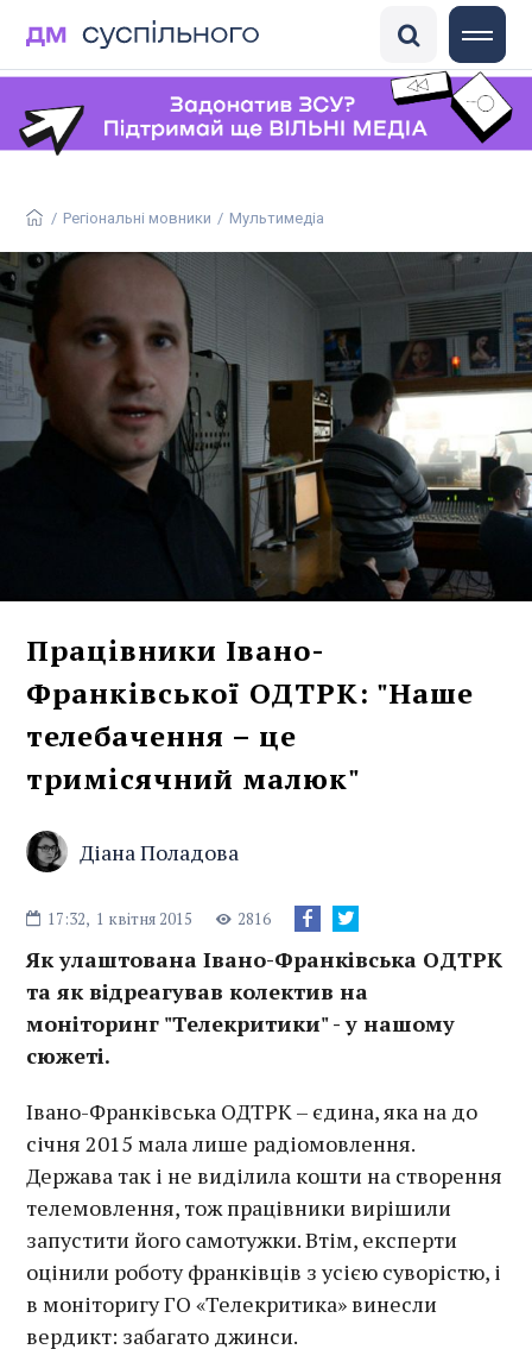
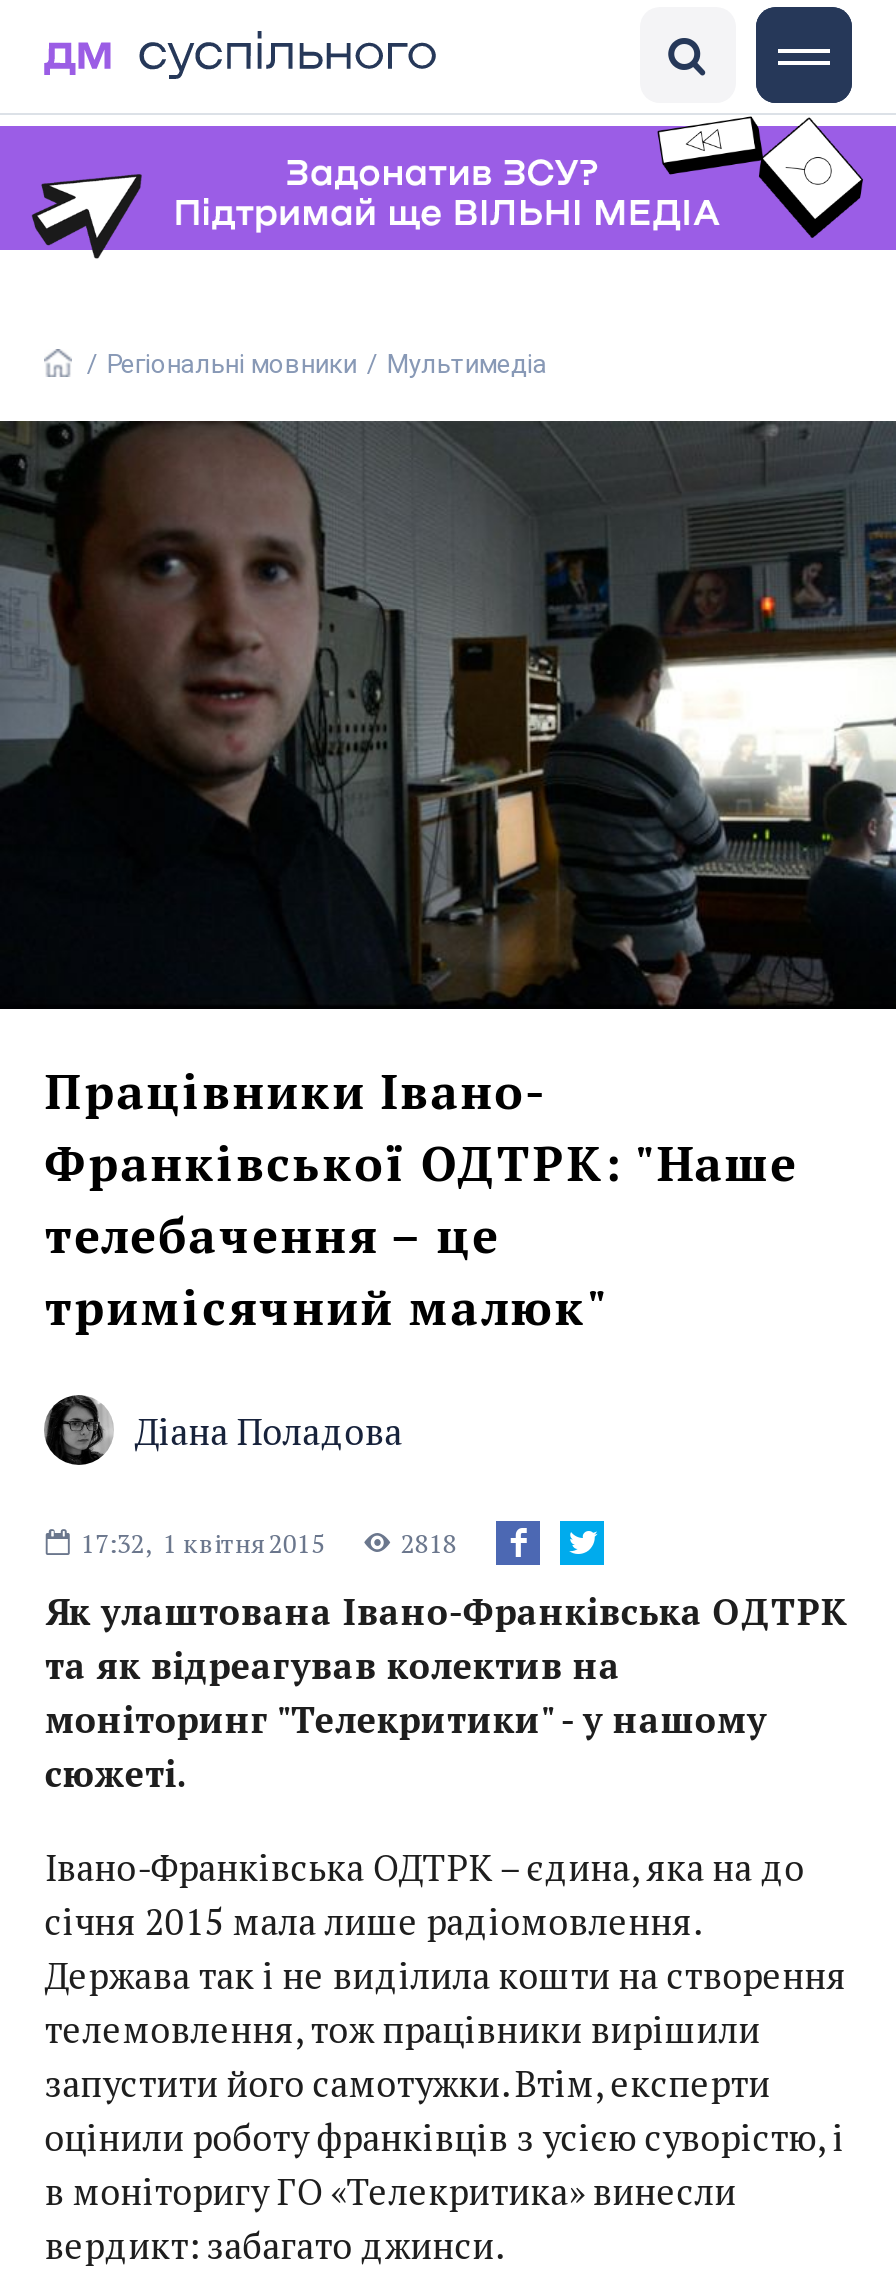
[238,907,271,929] 2816 -> [401,1524,457,1560] 2818

